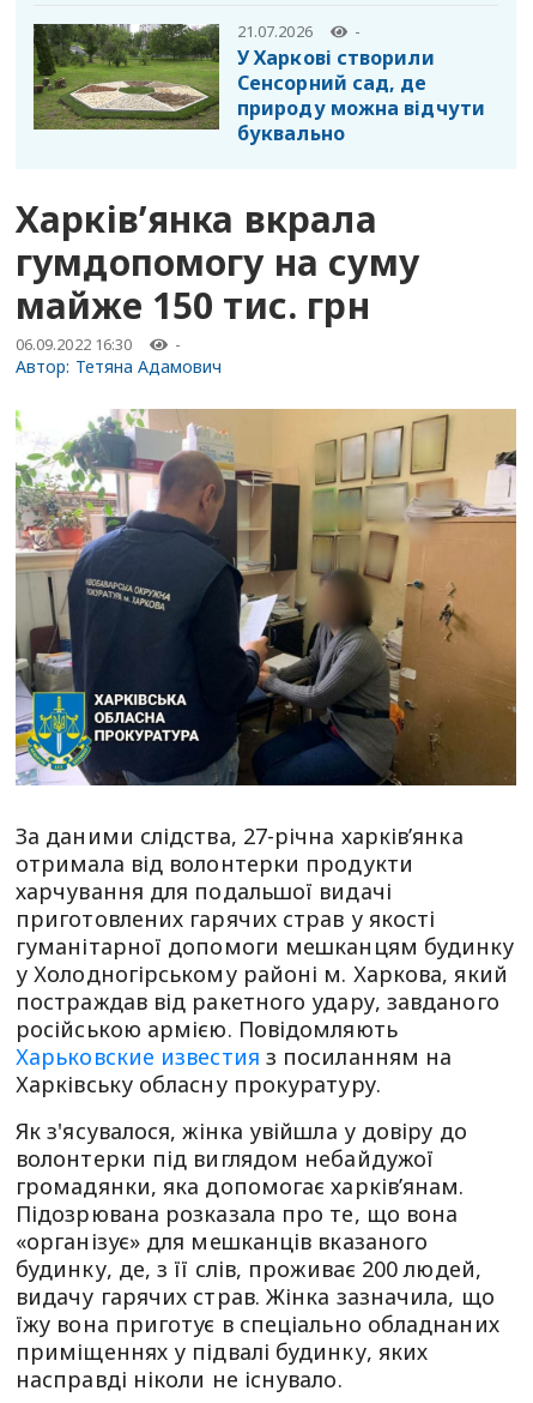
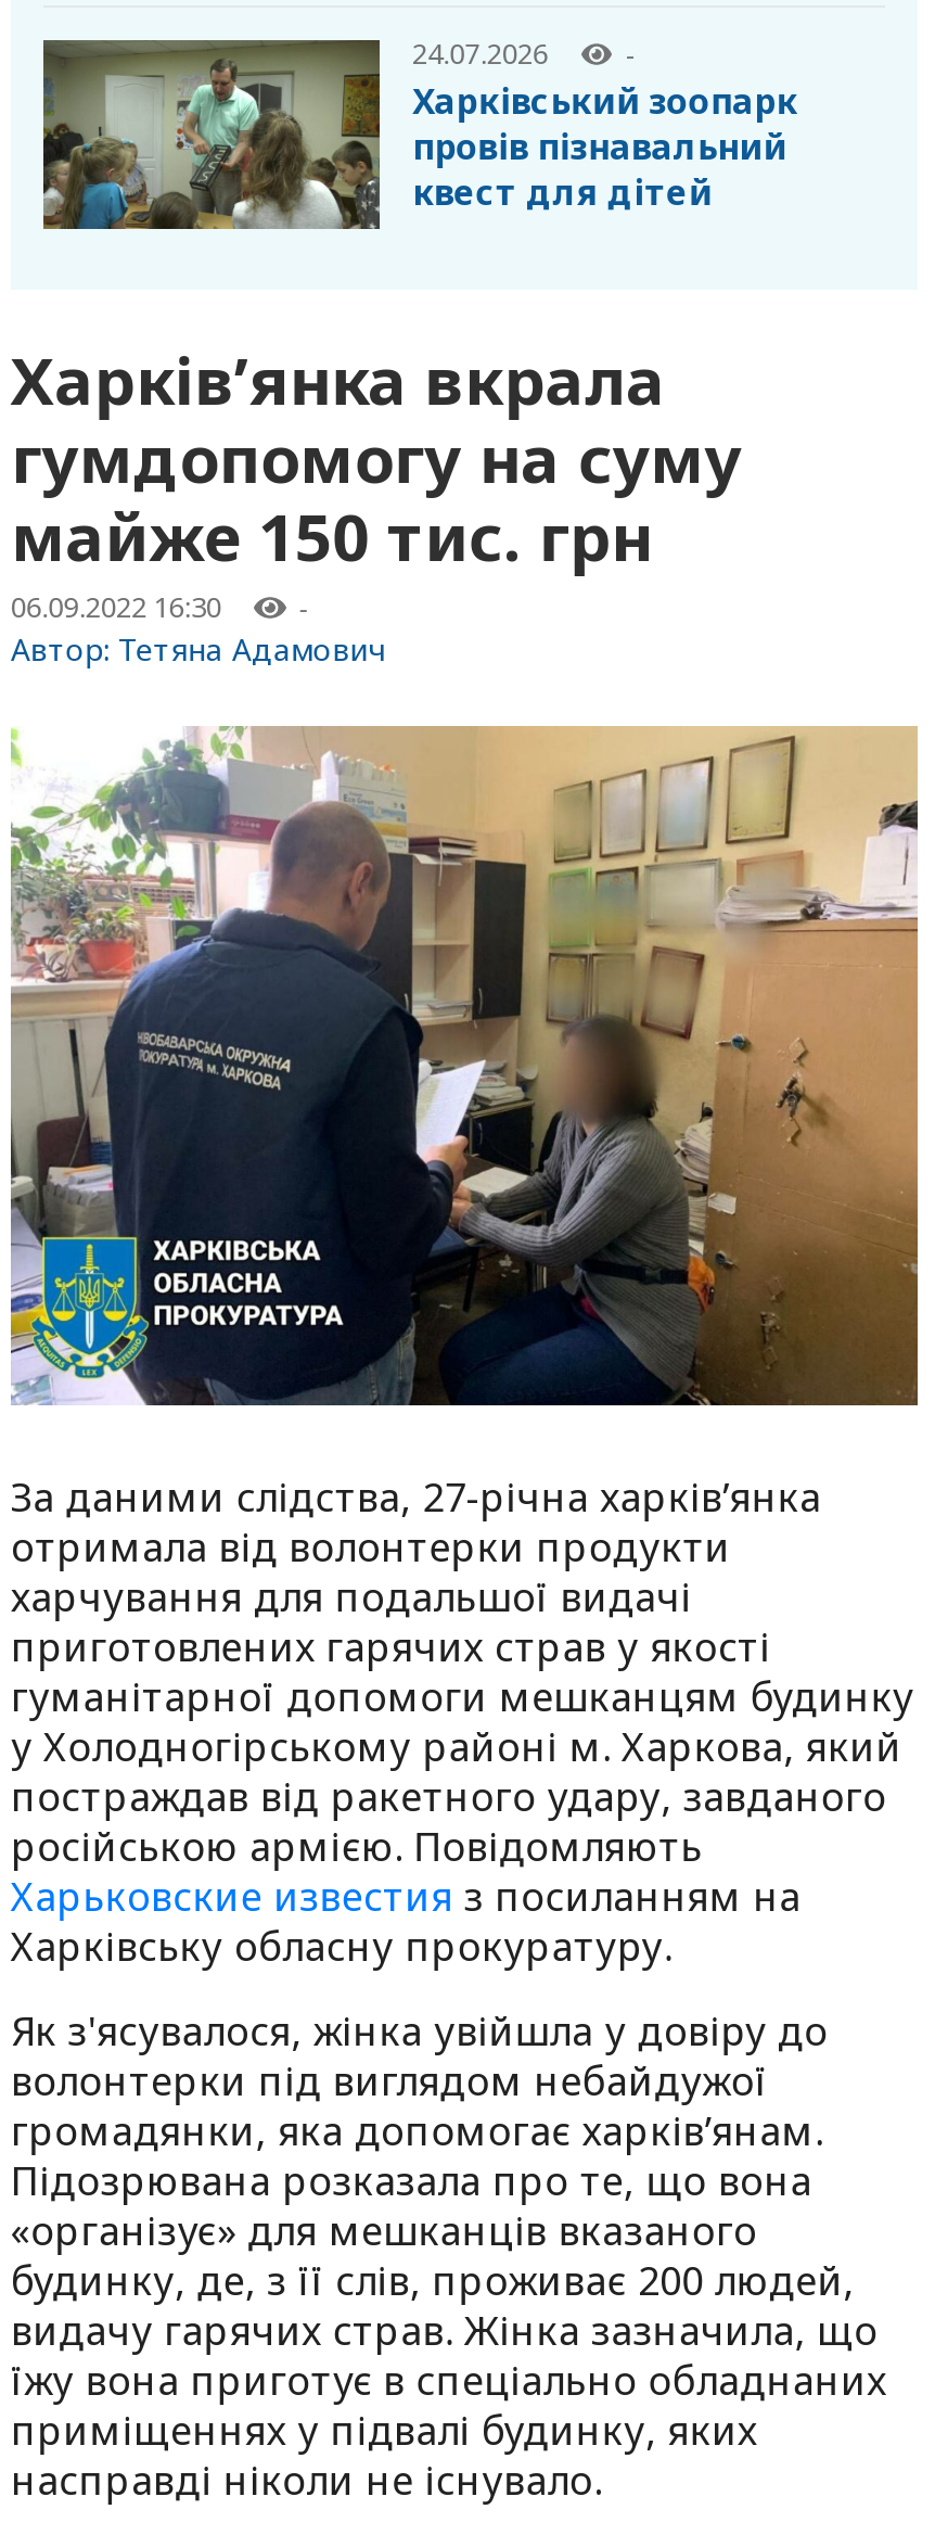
[34,21,312,131] [image] | 21.07.2026 -> [43,35,548,229] [image] | 24.07.2026
[237,44,485,146] У Харкові створили | Сенсорний сад, де | природу можна відчути | буквально -> [412,77,798,216] Харківський зоопарк | провів пізнавальний | квест для дітей

